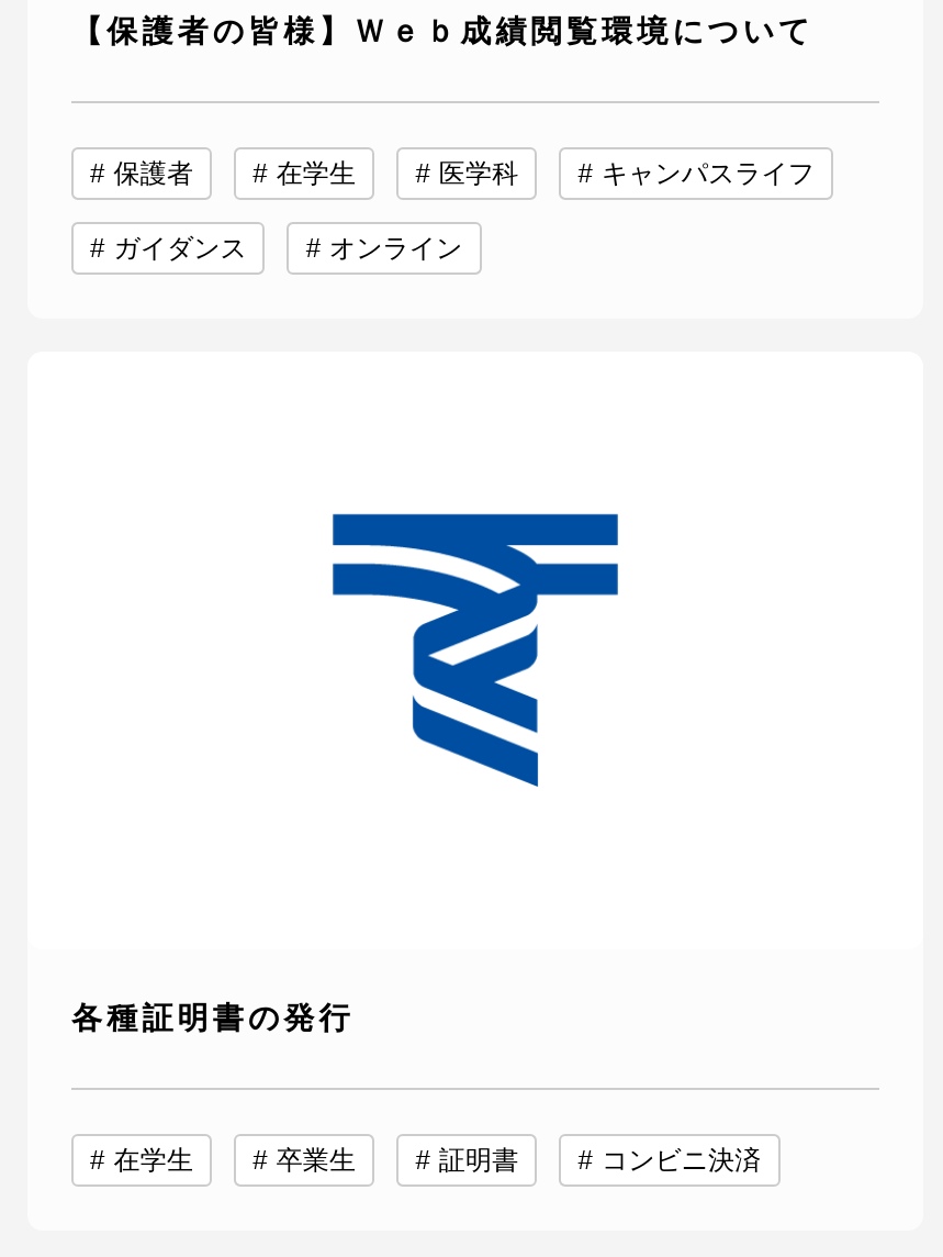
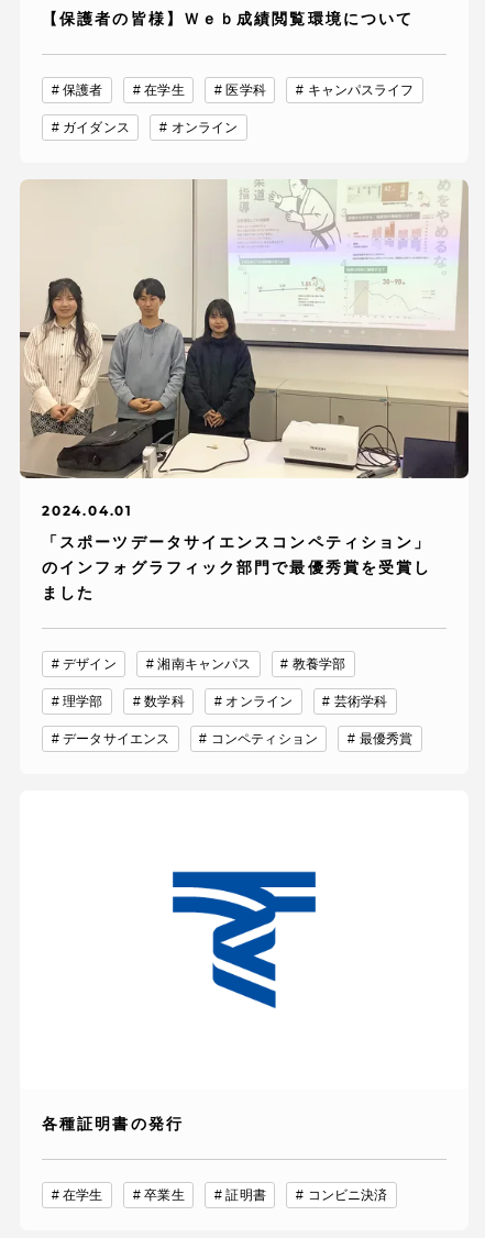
none -> [19,178,470,601] [image] | 2024.04.01 | 「スポーツデータサイエンスコンペティション」 | のインフォグラフィック部門で最優秀賞を受賞し | ました
none -> [63,656,413,747] デザイン | 湘南キャンパス | 教養学部 | 理学部 | 数学科 | オンライン | 芸術学科 | データサイエンス | コンペティション | 最優秀賞

